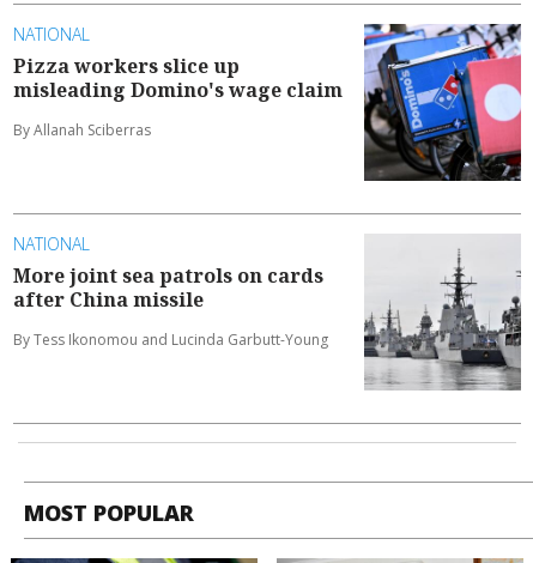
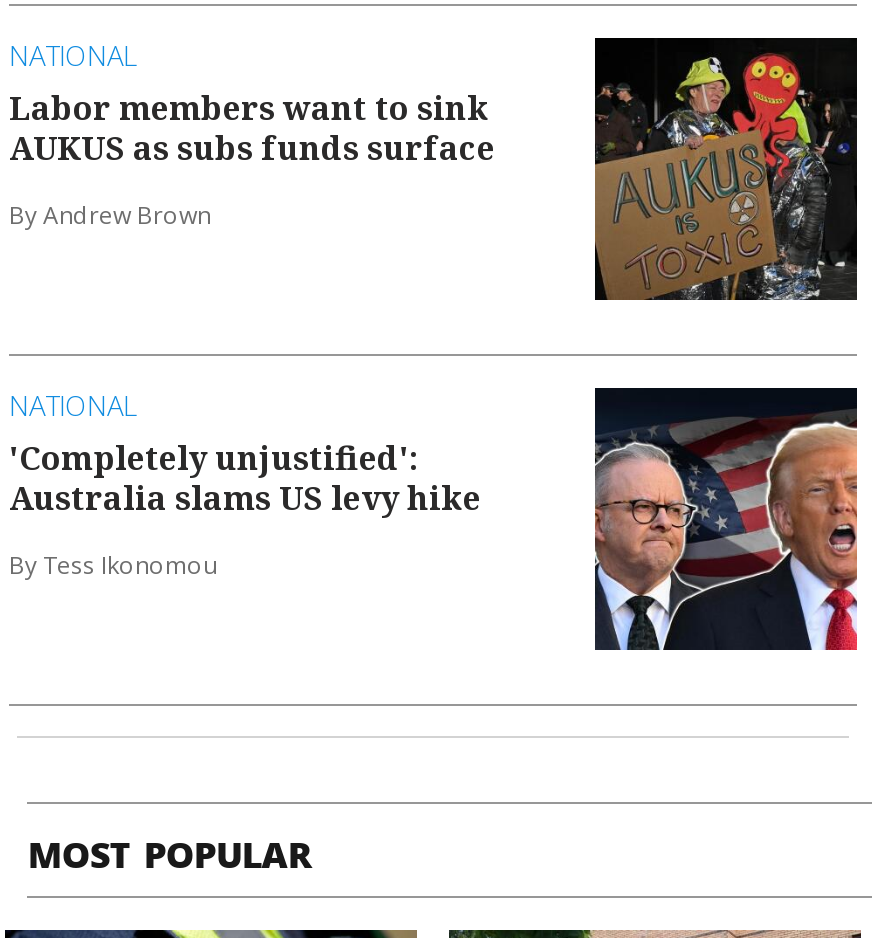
[363,23,522,182] [image] -> [593,36,859,302] [image]
[13,53,343,103] Pizza workers slice up | misleading Domino's wage claim -> [9,86,495,170] Labor members want to sink | AUKUS as subs funds surface
[13,120,151,140] By Allanah Sciberras -> [9,198,211,232] By Andrew Brown
[364,234,522,392] [image] -> [593,386,859,652] [image]
[13,262,323,312] More joint sea patrols on cards | after China missile -> [9,436,481,520] 'Completely unjustified': | Australia slams US levy hike
[13,329,328,350] By Tess Ikonomou and Lucinda Garbutt-Young -> [9,548,217,582] By Tess Ikonomou

